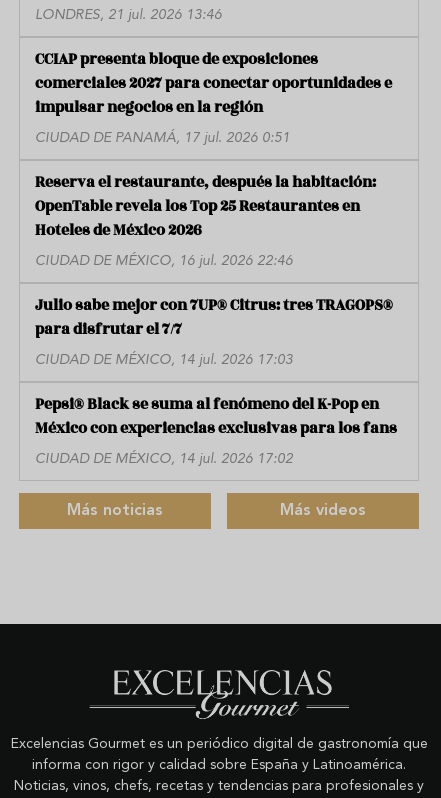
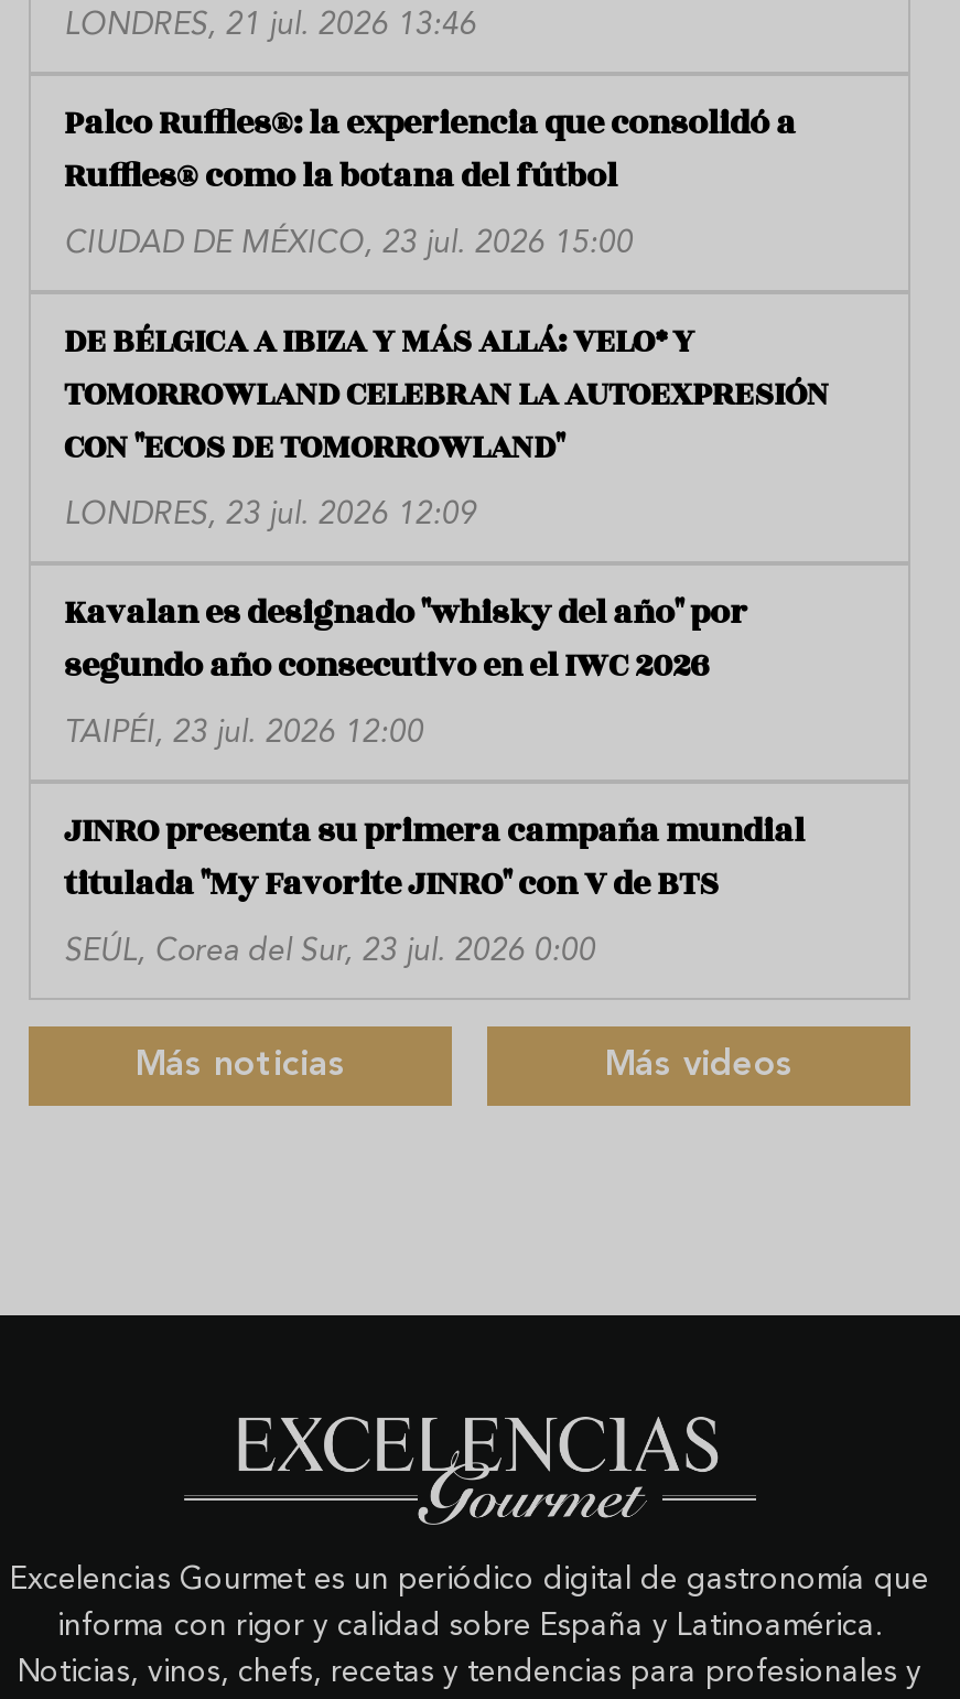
[35,48,392,119] CCIAP presenta bloque de exposiciones | comerciales 2027 para conectar oportunidades e | impulsar negocios en la región -> [64,99,796,203] Palco Ruffles®: la experiencia que consolidó a | Ruffles® como la botana del fútbol
[35,131,290,145] CIUDAD DE PANAMÁ, 17 jul. 2026 0:51 -> [64,229,633,260] CIUDAD DE MÉXICO, 23 jul. 2026 15:00
[35,171,376,242] Reserva el restaurante, después la habitación: | OpenTable revela los Top 25 Restaurantes en | Hoteles de México 2026 -> [64,317,829,474] DE BÉLGICA A IBIZA Y MÁS ALLÁ: VELO* Y | TOMORROWLAND CELEBRAN LA AUTOEXPRESIÓN | CON "ECOS DE TOMORROWLAND"
[35,254,293,268] CIUDAD DE MÉXICO, 16 jul. 2026 22:46 -> [64,500,476,531] LONDRES, 23 jul. 2026 12:09
[35,294,393,341] Julio sabe mejor con 7UP® Citrus: tres TRAGOPS® | para disfrutar el 7/7 -> [64,589,747,692] Kavalan es designado "whisky del año" por | segundo año consecutivo en el IWC 2026
[35,353,293,367] CIUDAD DE MÉXICO, 14 jul. 2026 17:03 -> [64,719,423,750] TAIPÉI, 23 jul. 2026 12:00
[35,393,397,440] Pepsi® Black se suma al fenómeno del K-Pop en | México con experiencias exclusivas para los fans -> [64,807,805,910] JINRO presenta su primera campaña mundial | titulada "My Favorite JINRO" con V de BTS
[35,452,293,466] CIUDAD DE MÉXICO, 14 jul. 2026 17:02 -> [64,937,595,968] SEÚL, Corea del Sur, 23 jul. 2026 0:00

